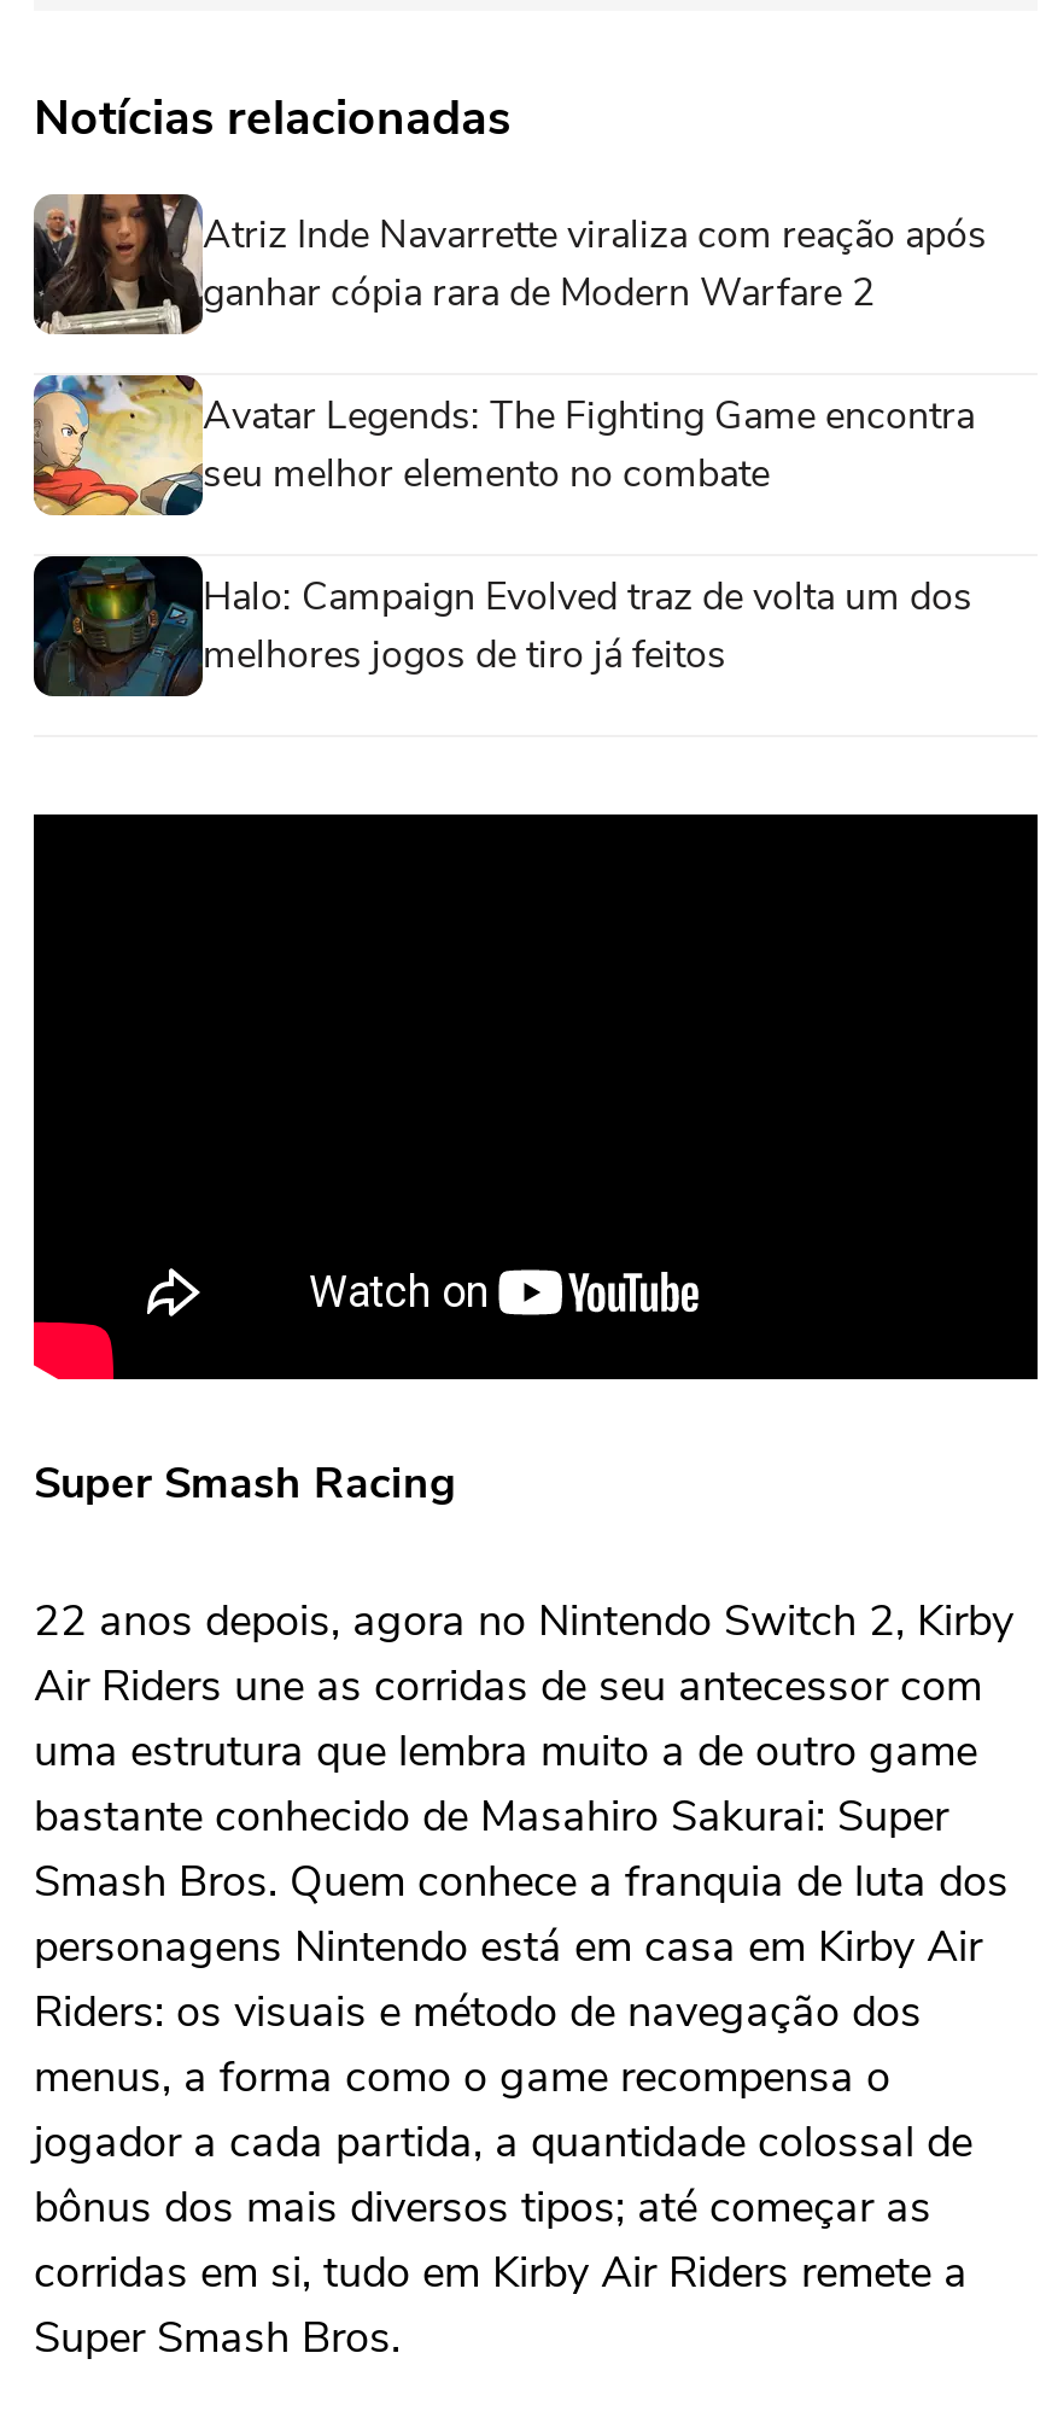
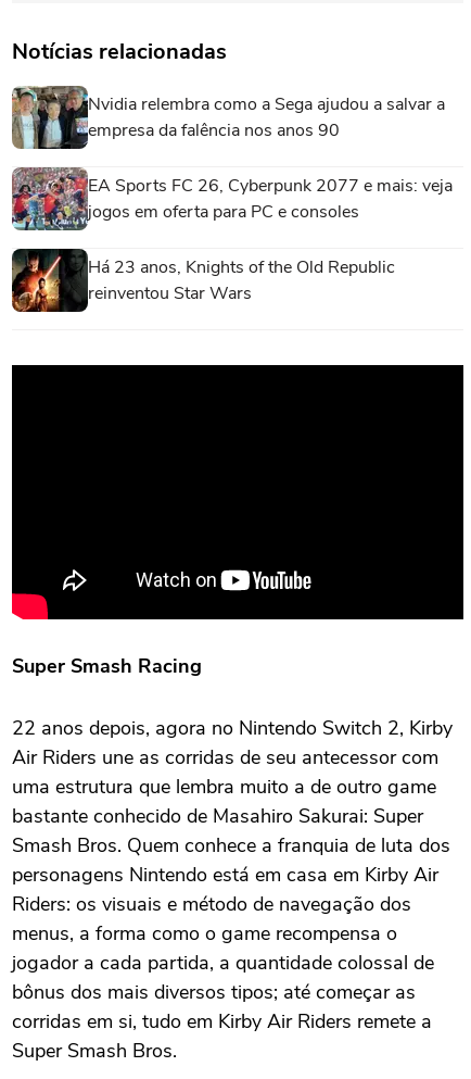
[31,192,987,337] [image] | Atriz Inde Navarrette viraliza com reação após | ganhar cópia rara de Modern Warfare 2 -> [11,86,445,150] [image] | Nvidia relembra como a Sega ajudou a salvar a | empresa da falência nos anos 90
[34,375,975,518] [image] | Avatar Legends: The Fighting Game encontra | seu melhor elemento no combate -> [12,167,453,231] [image] | EA Sports FC 26, Cyberpunk 2077 e mais: veja | jogos em oferta para PC e consoles
[31,556,972,699] [image] | Halo: Campaign Evolved traz de volta um dos | melhores jogos de tiro já feitos -> [11,249,395,313] [image] | Há 23 anos, Knights of the Old Republic | reinventou Star Wars

